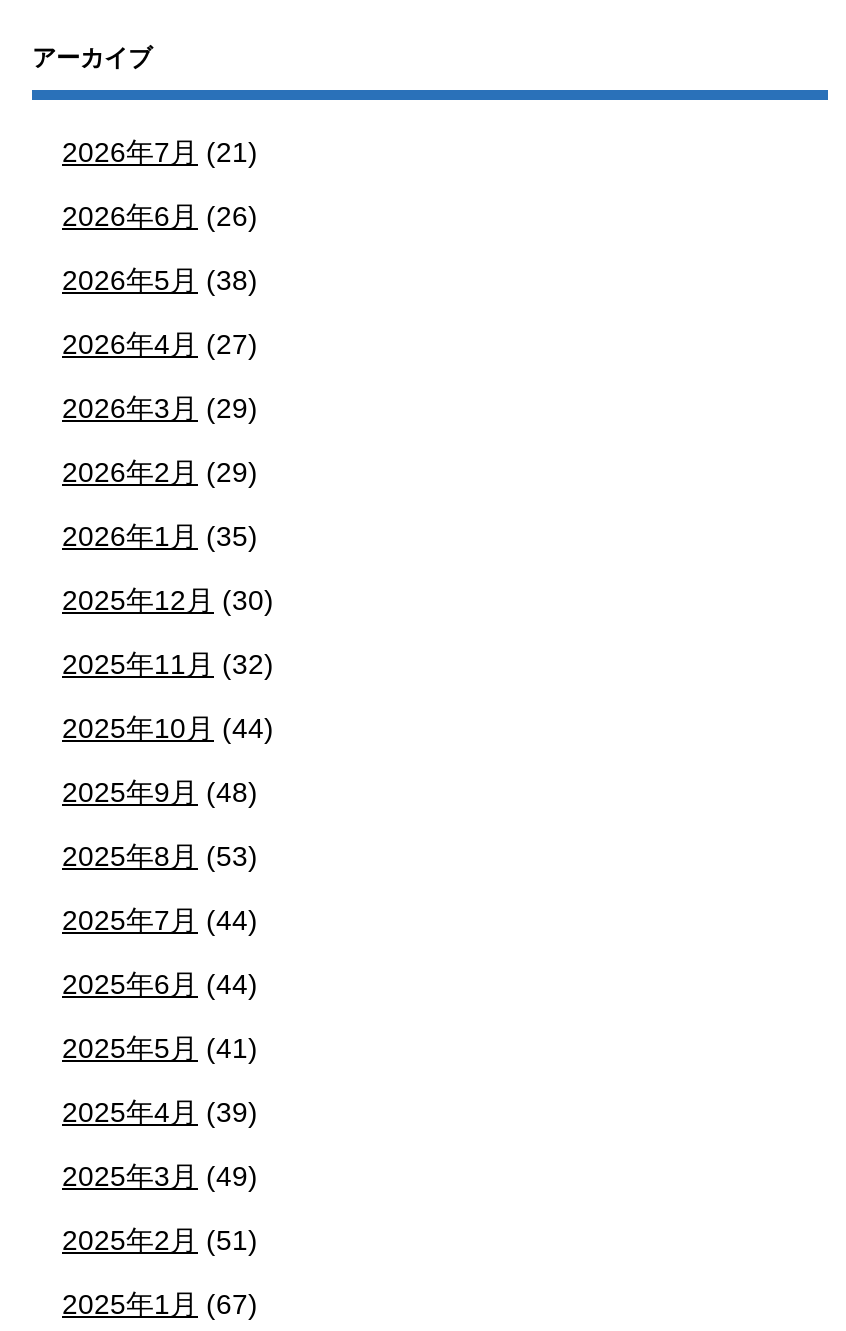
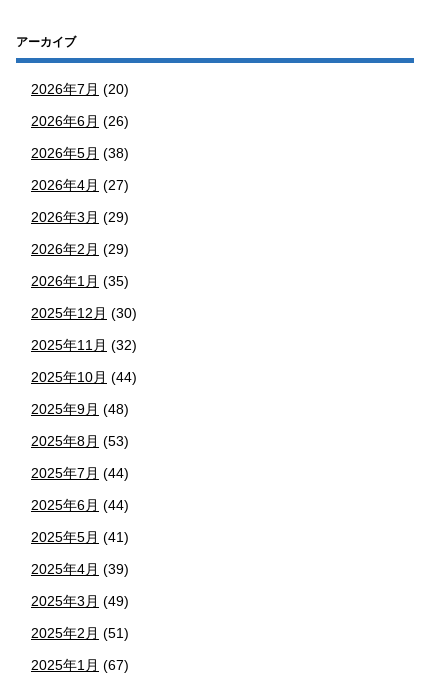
[62,136,258,168] 2026年7月(21) -> [31,81,129,97] 2026年7月(20)

